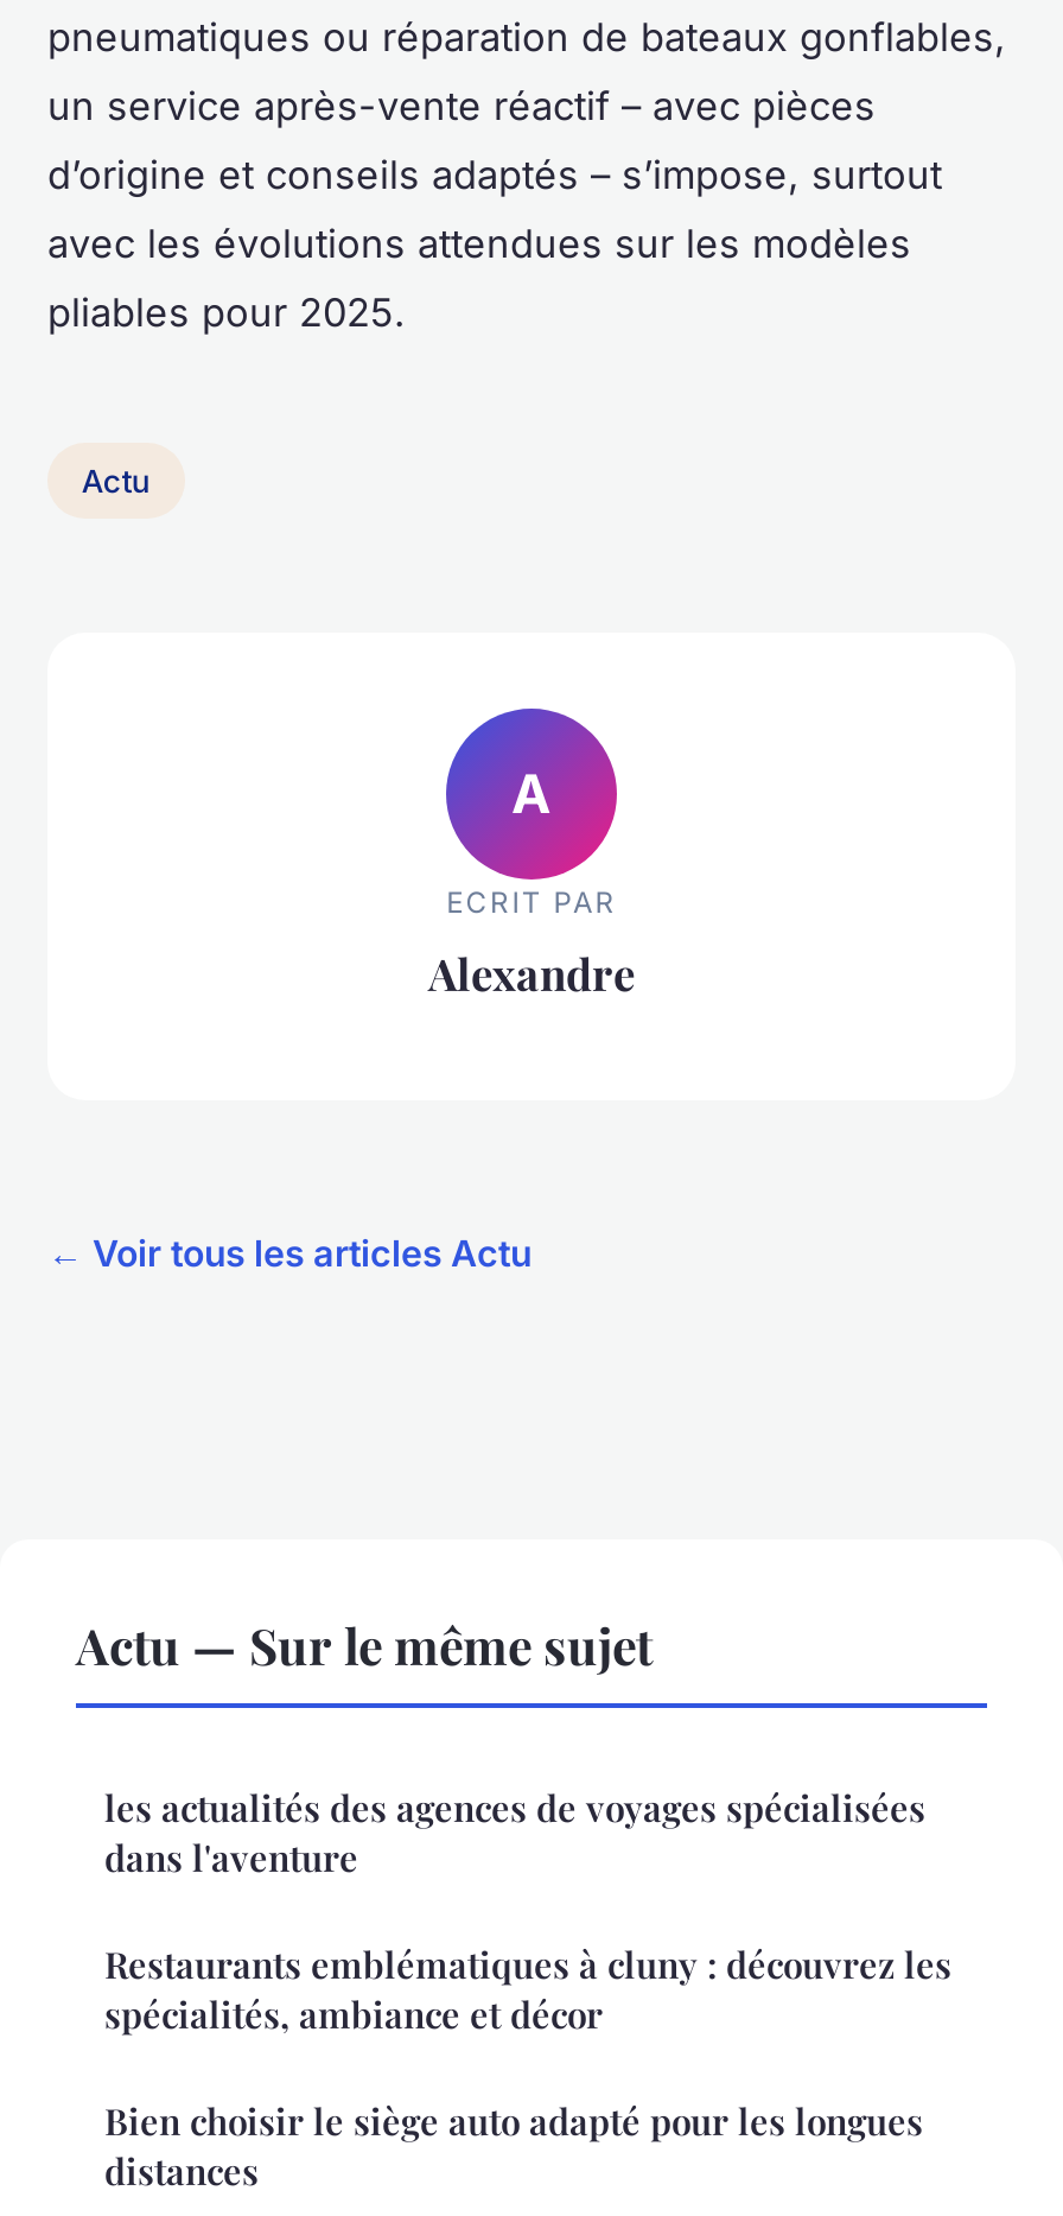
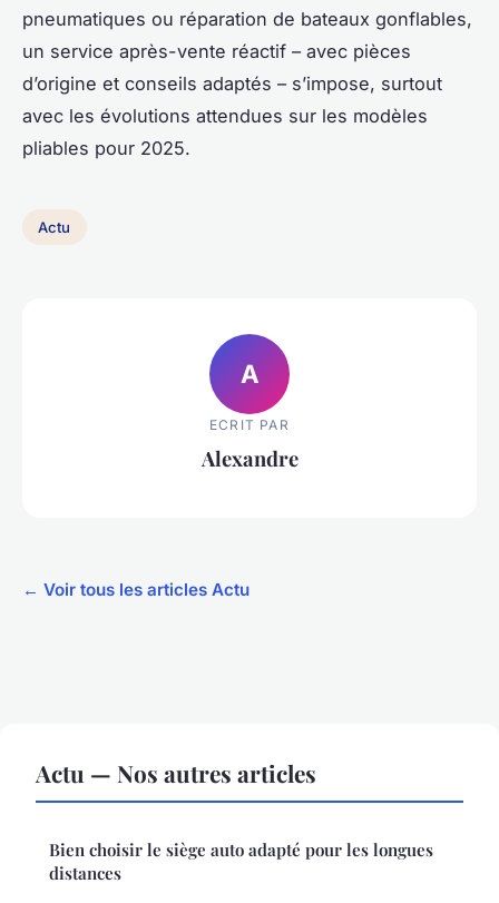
[76,1611,951,2039] Actu — Sur le même sujet | les actualités des agences de voyages spécialisées | dans l'aventure | Restaurants emblématiques à cluny : découvrez les | spécialités, ambiance et décor -> [36,757,316,789] Actu — Nos autres articles

